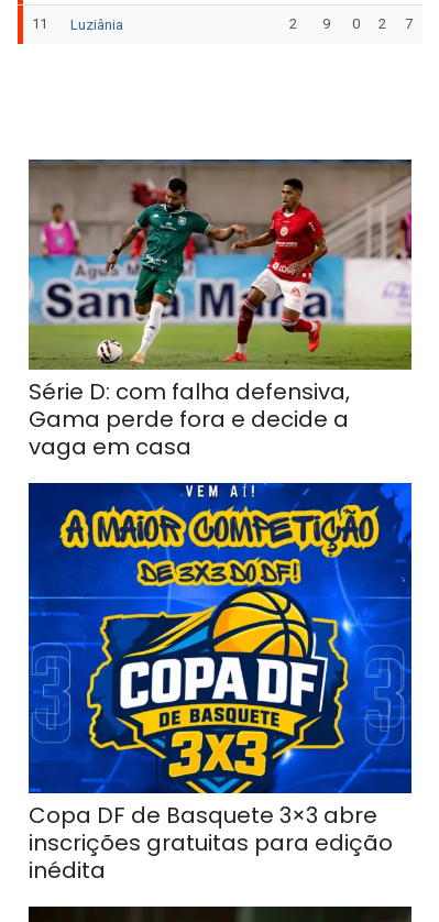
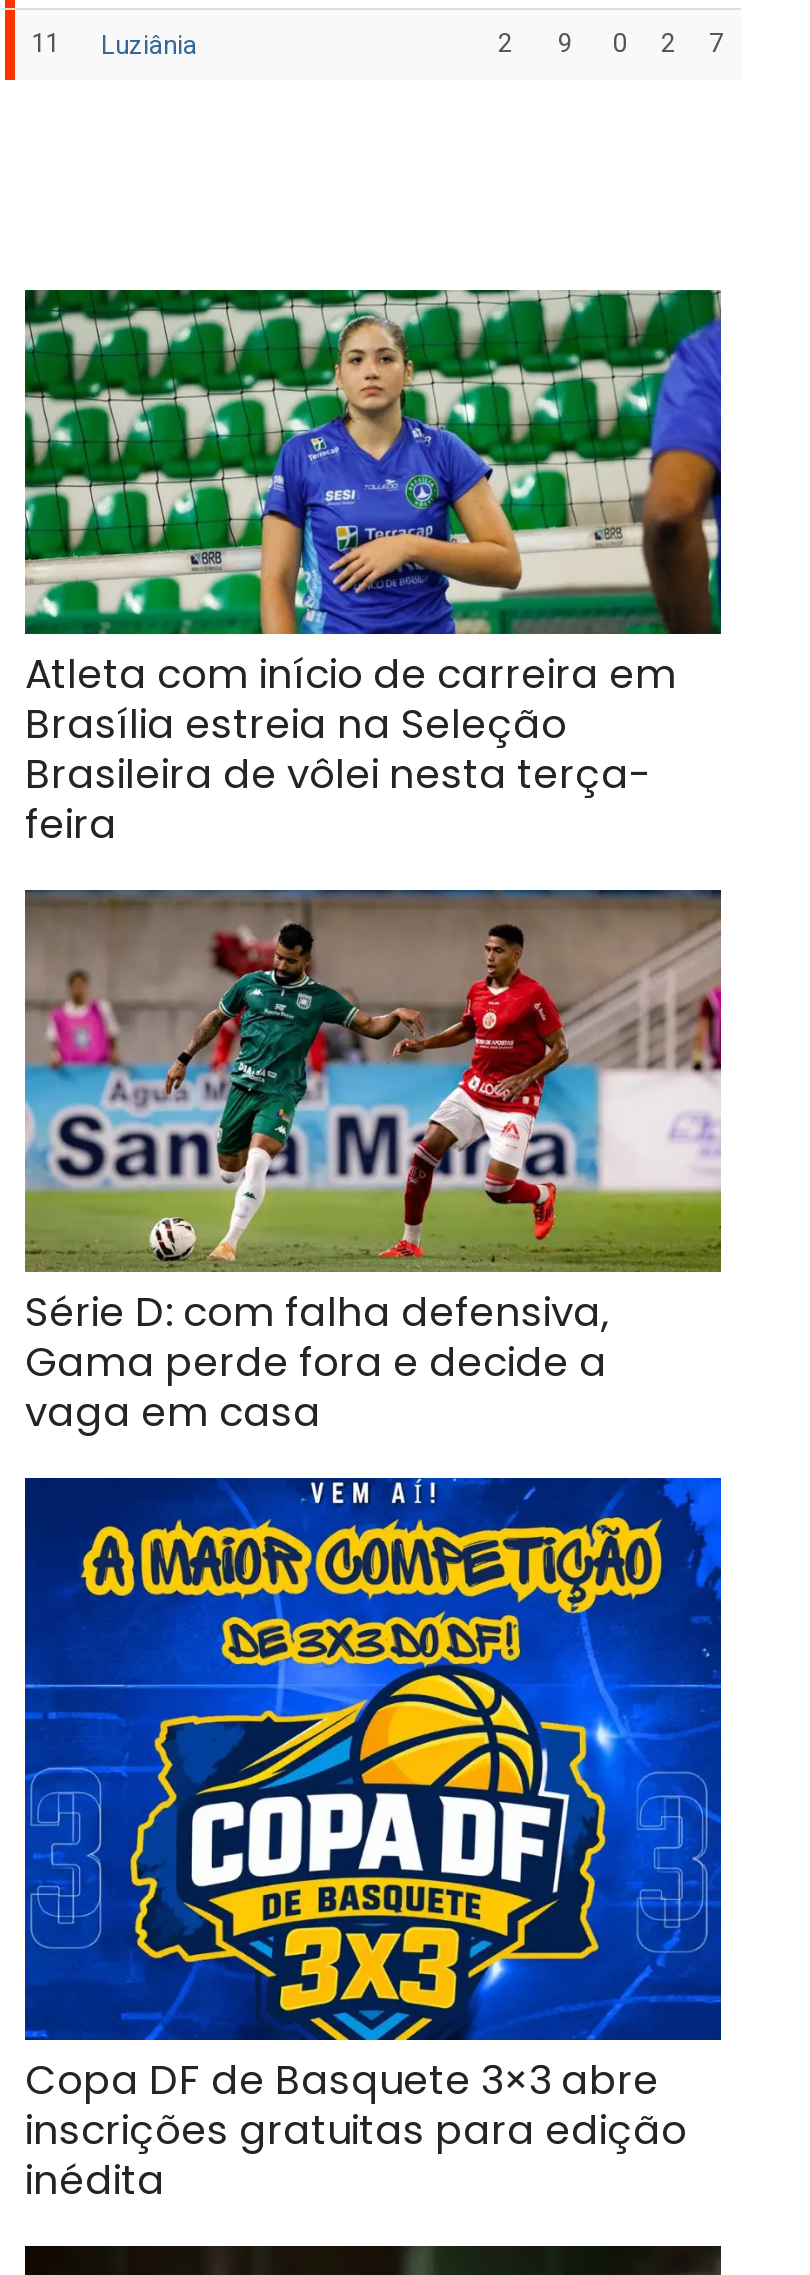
none -> [23,288,723,852] [image] | Atleta com início de carreira em | Brasília estreia na Seleção | Brasileira de vôlei nesta terça- | feira

